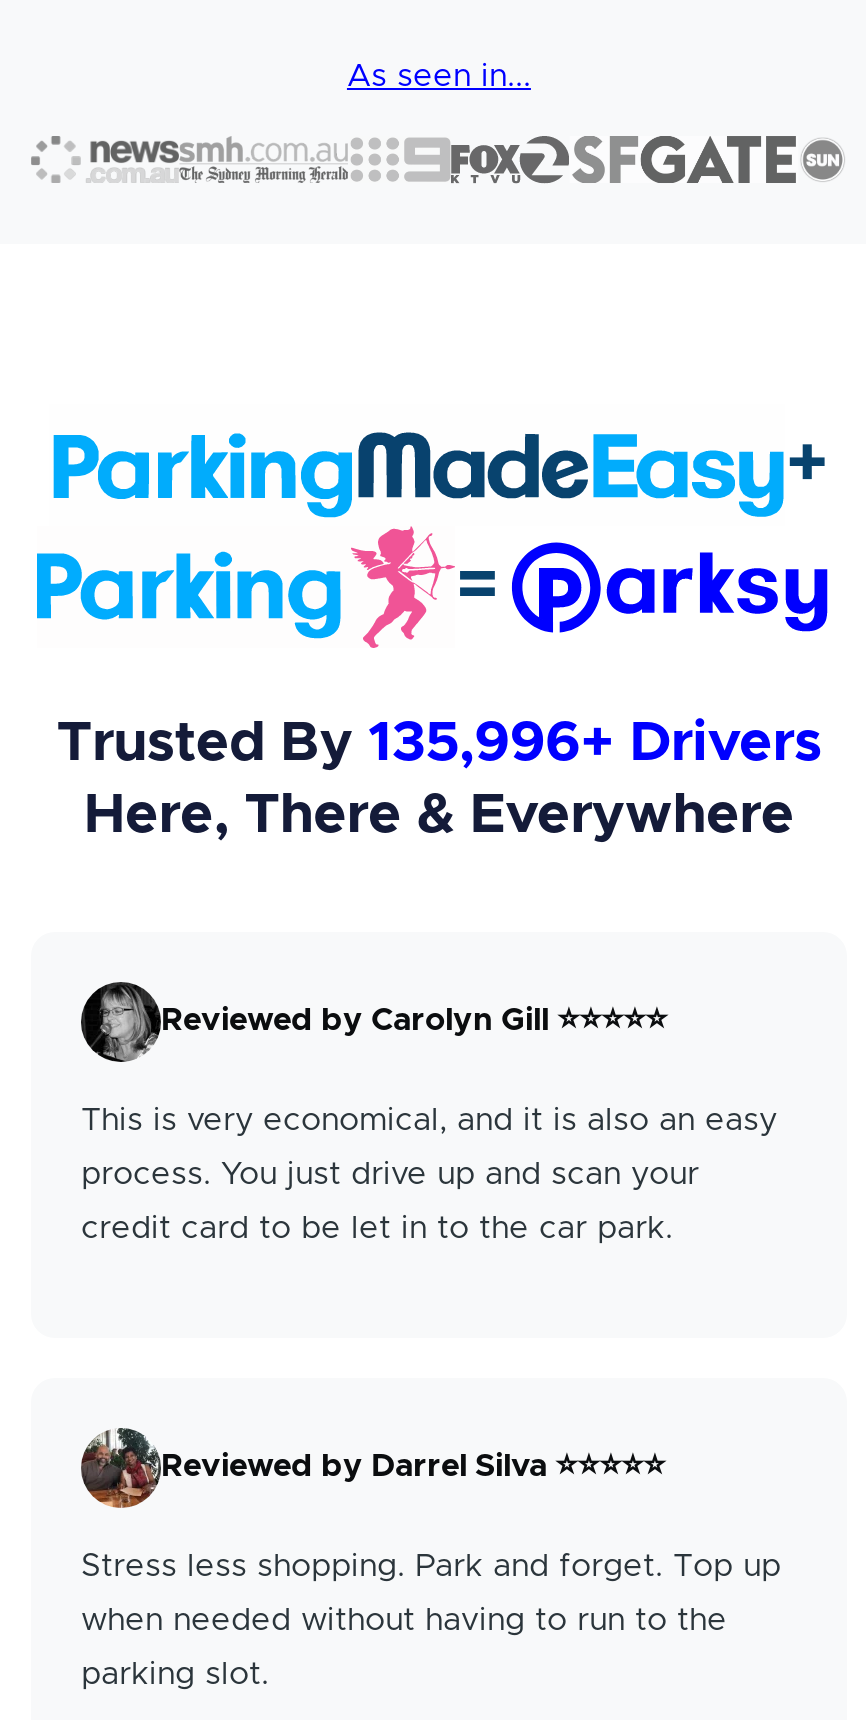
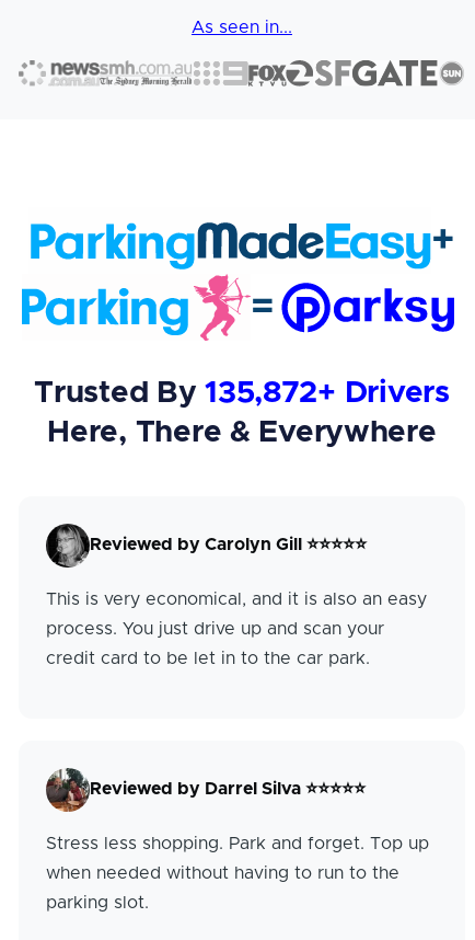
[56,716,821,772] Trusted By 135,996+ Drivers -> [34,378,449,408] Trusted By 135,872+ Drivers

